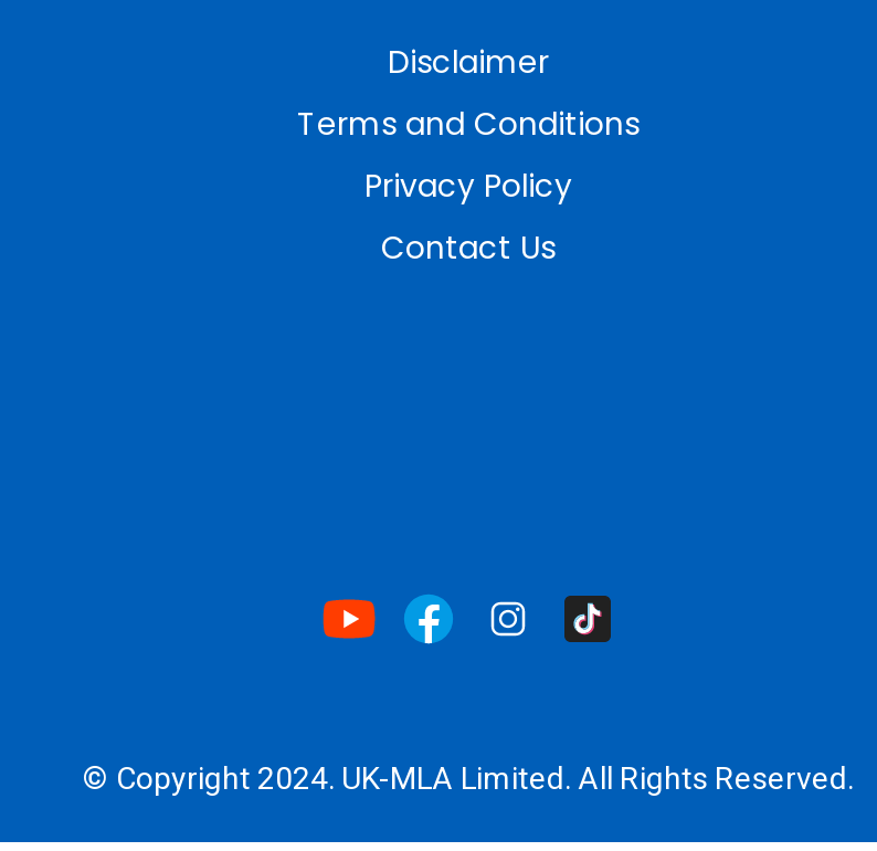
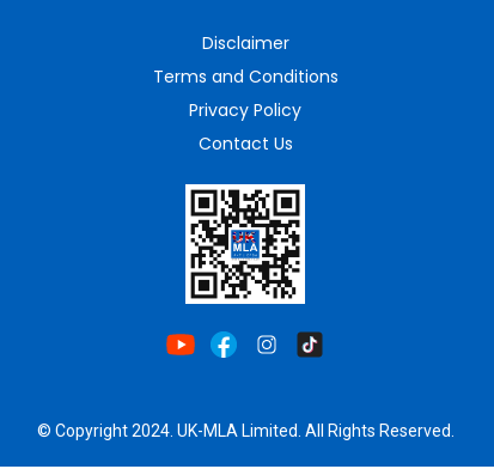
none -> [184,183,306,305] [image]

